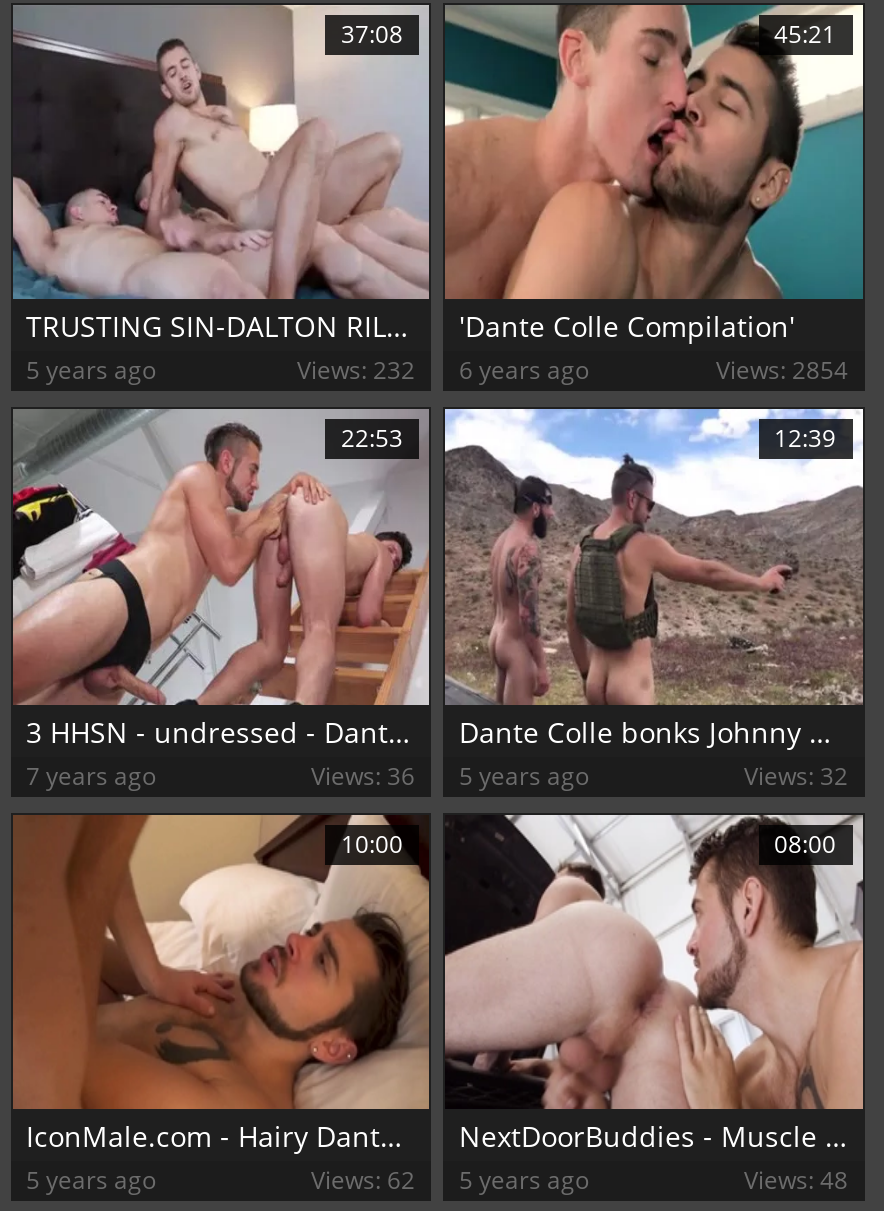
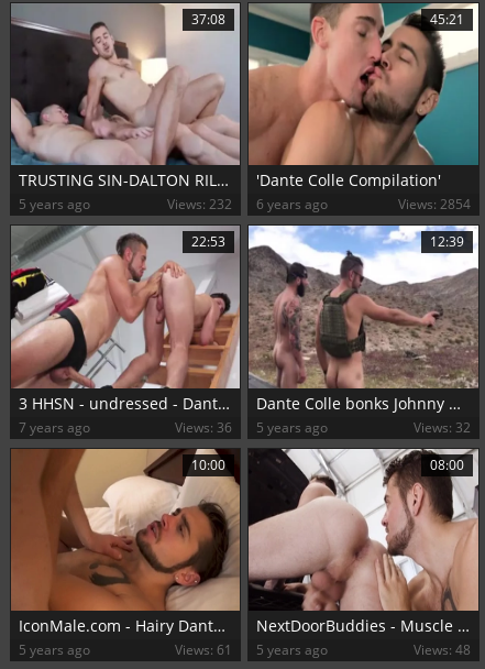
[311,1163,589,1197] Views: 62 5 years ago -> [175,640,328,659] Views: 61 5 years ago

